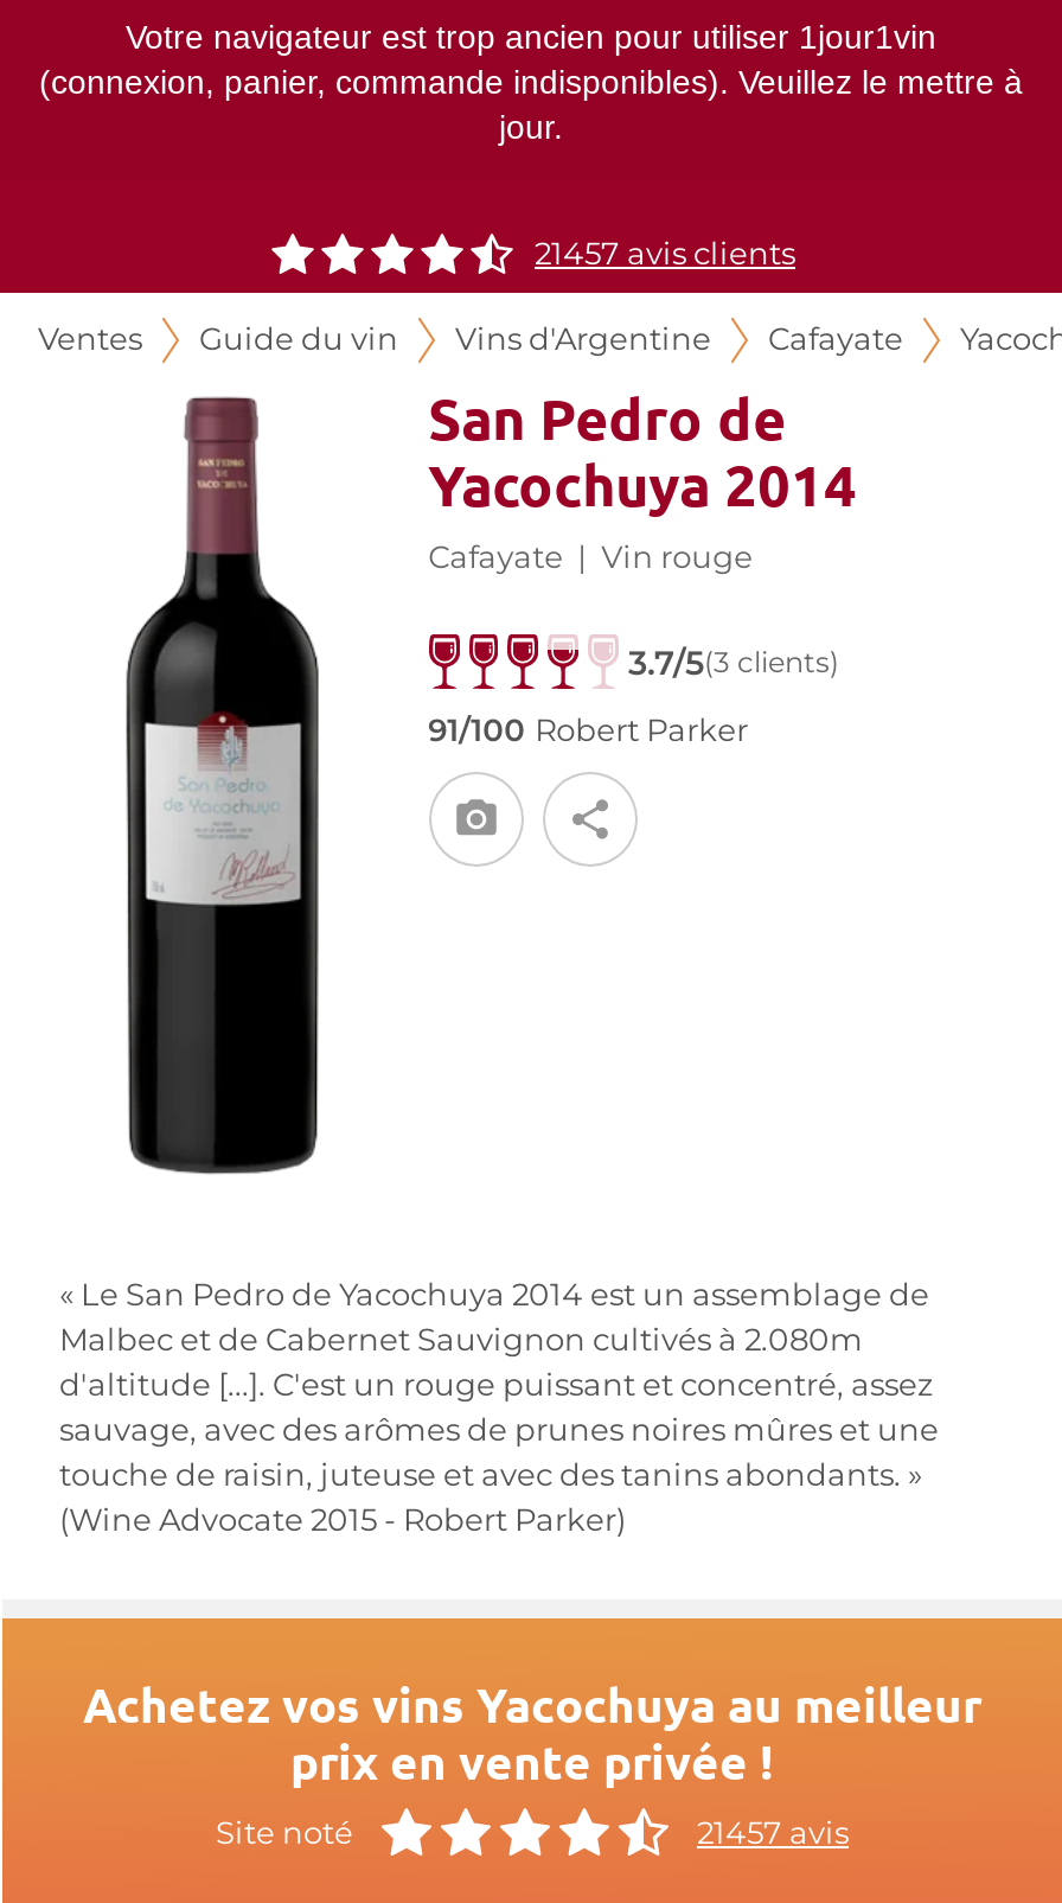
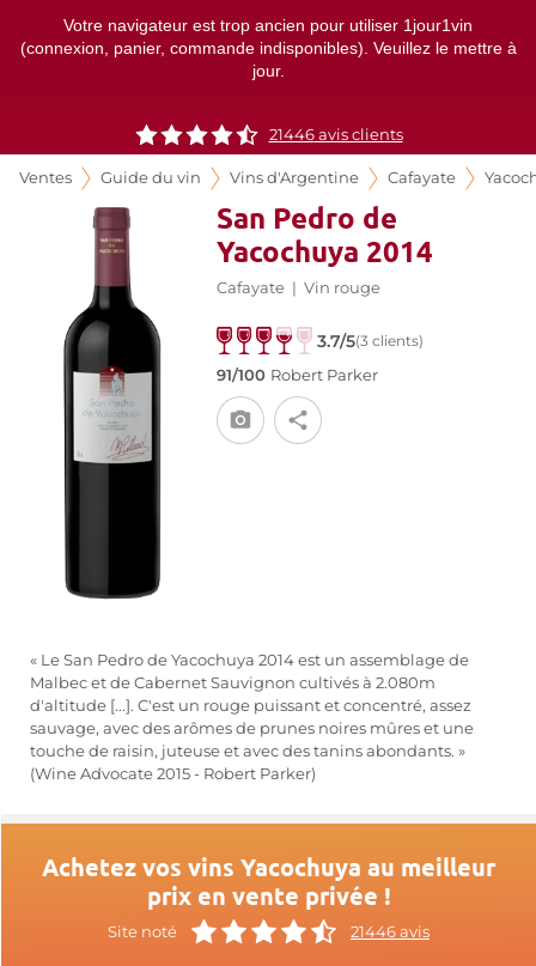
[535,236,795,272] 21457 avis clients -> [269,126,403,144] 21446 avis clients
[697,1814,849,1850] 21457 avis -> [351,922,430,940] 21446 avis

